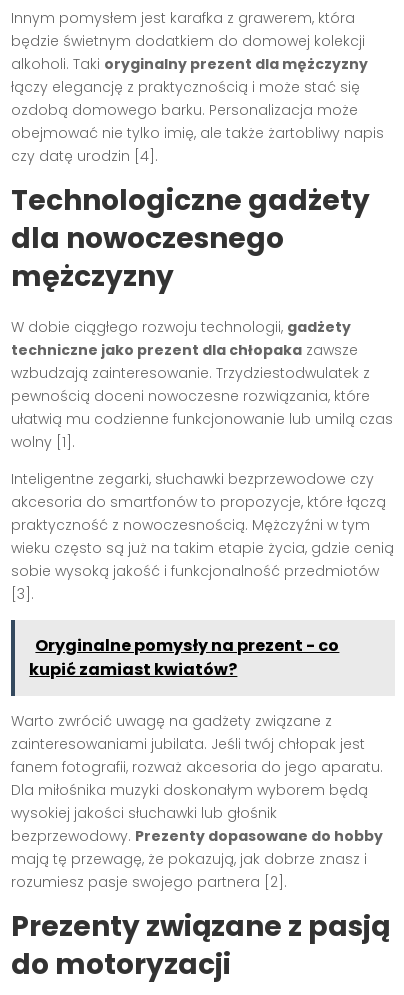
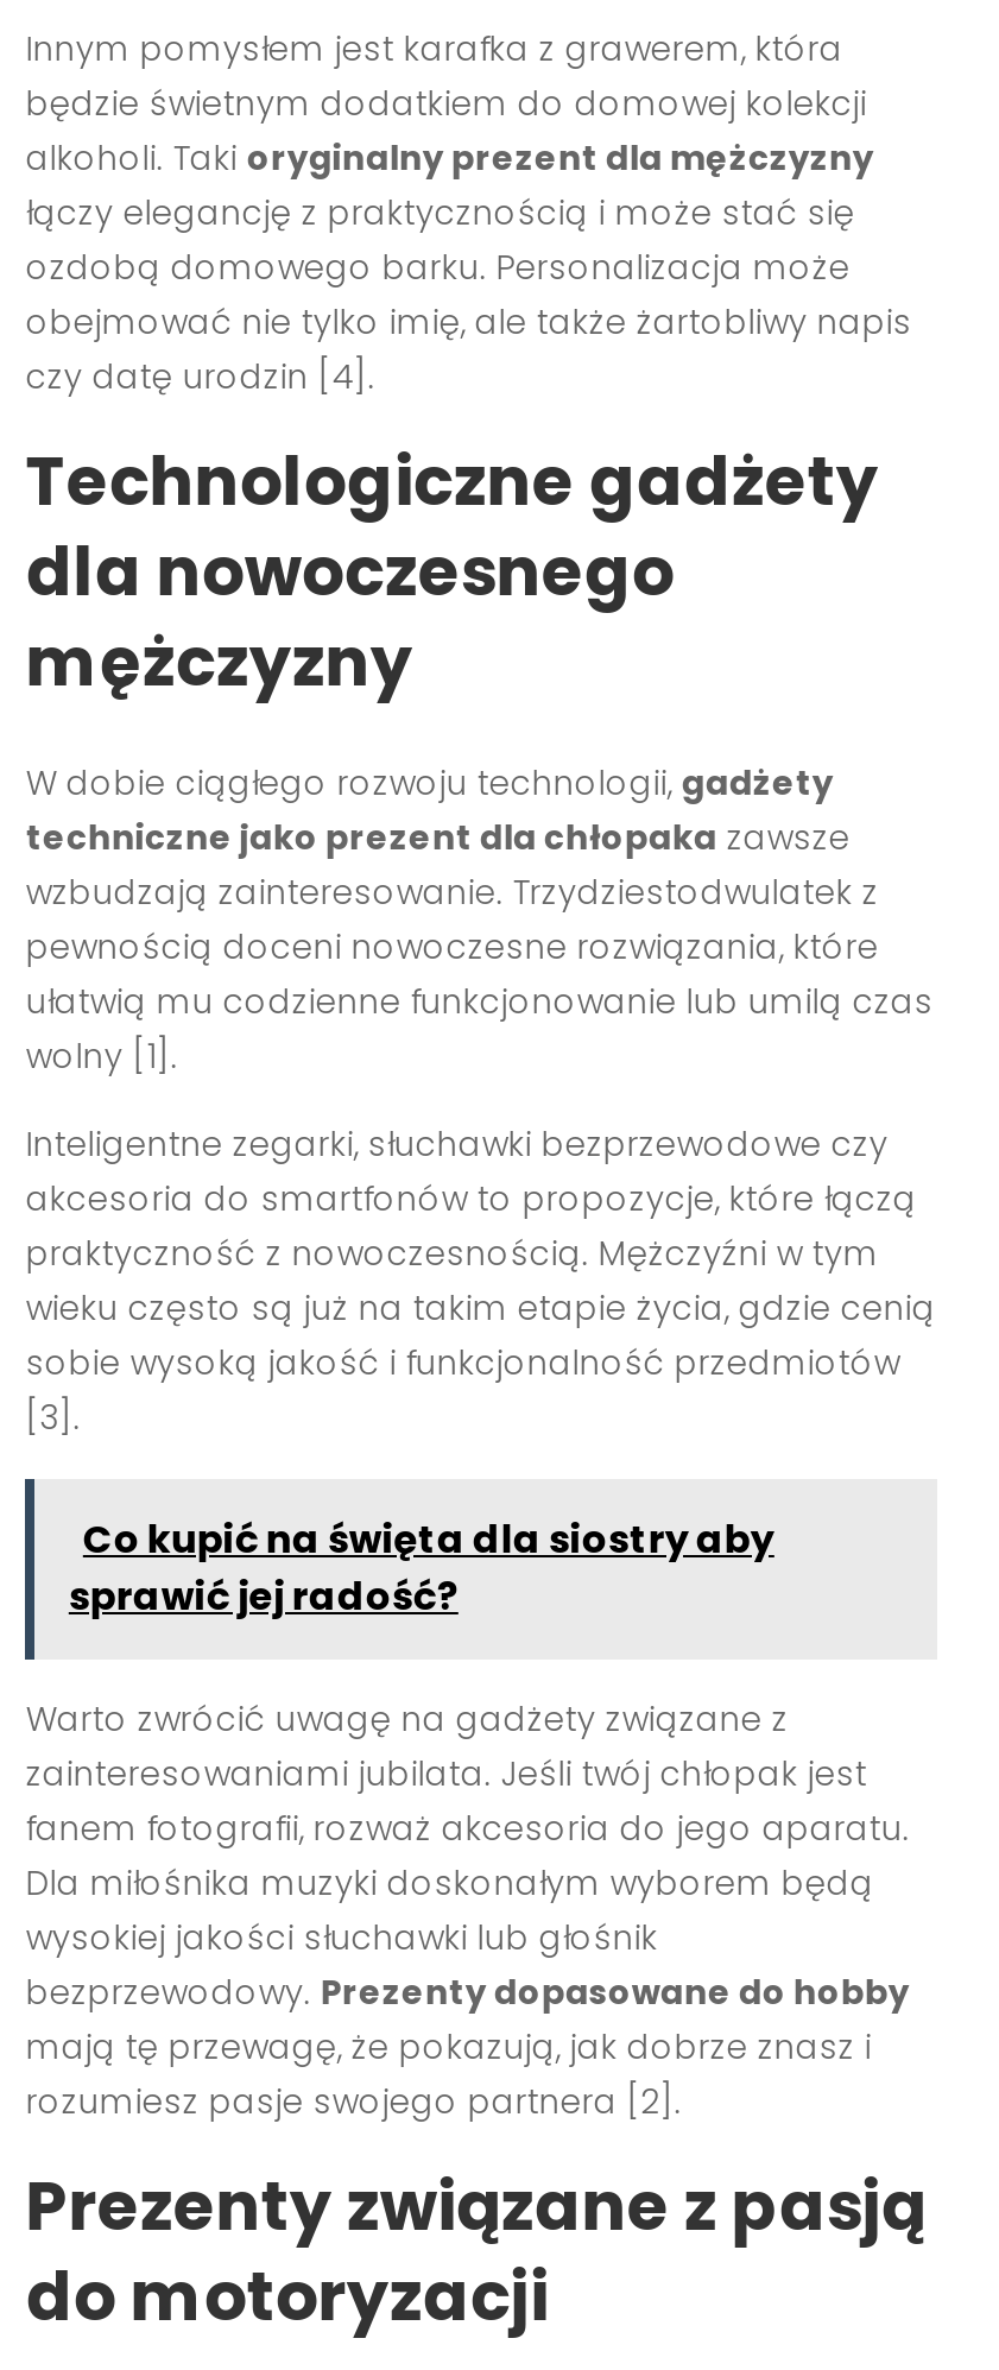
[29,634,339,681] Oryginalne pomysły na prezent - co | kupić zamiast kwiatów? -> [69,1513,774,1625] Co kupić na święta dla siostry aby | sprawić jej radość?

